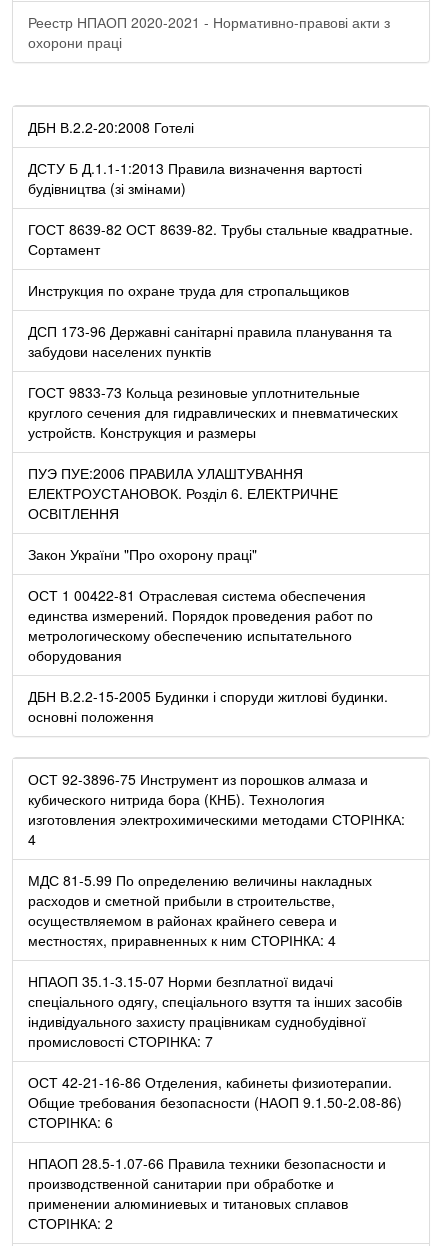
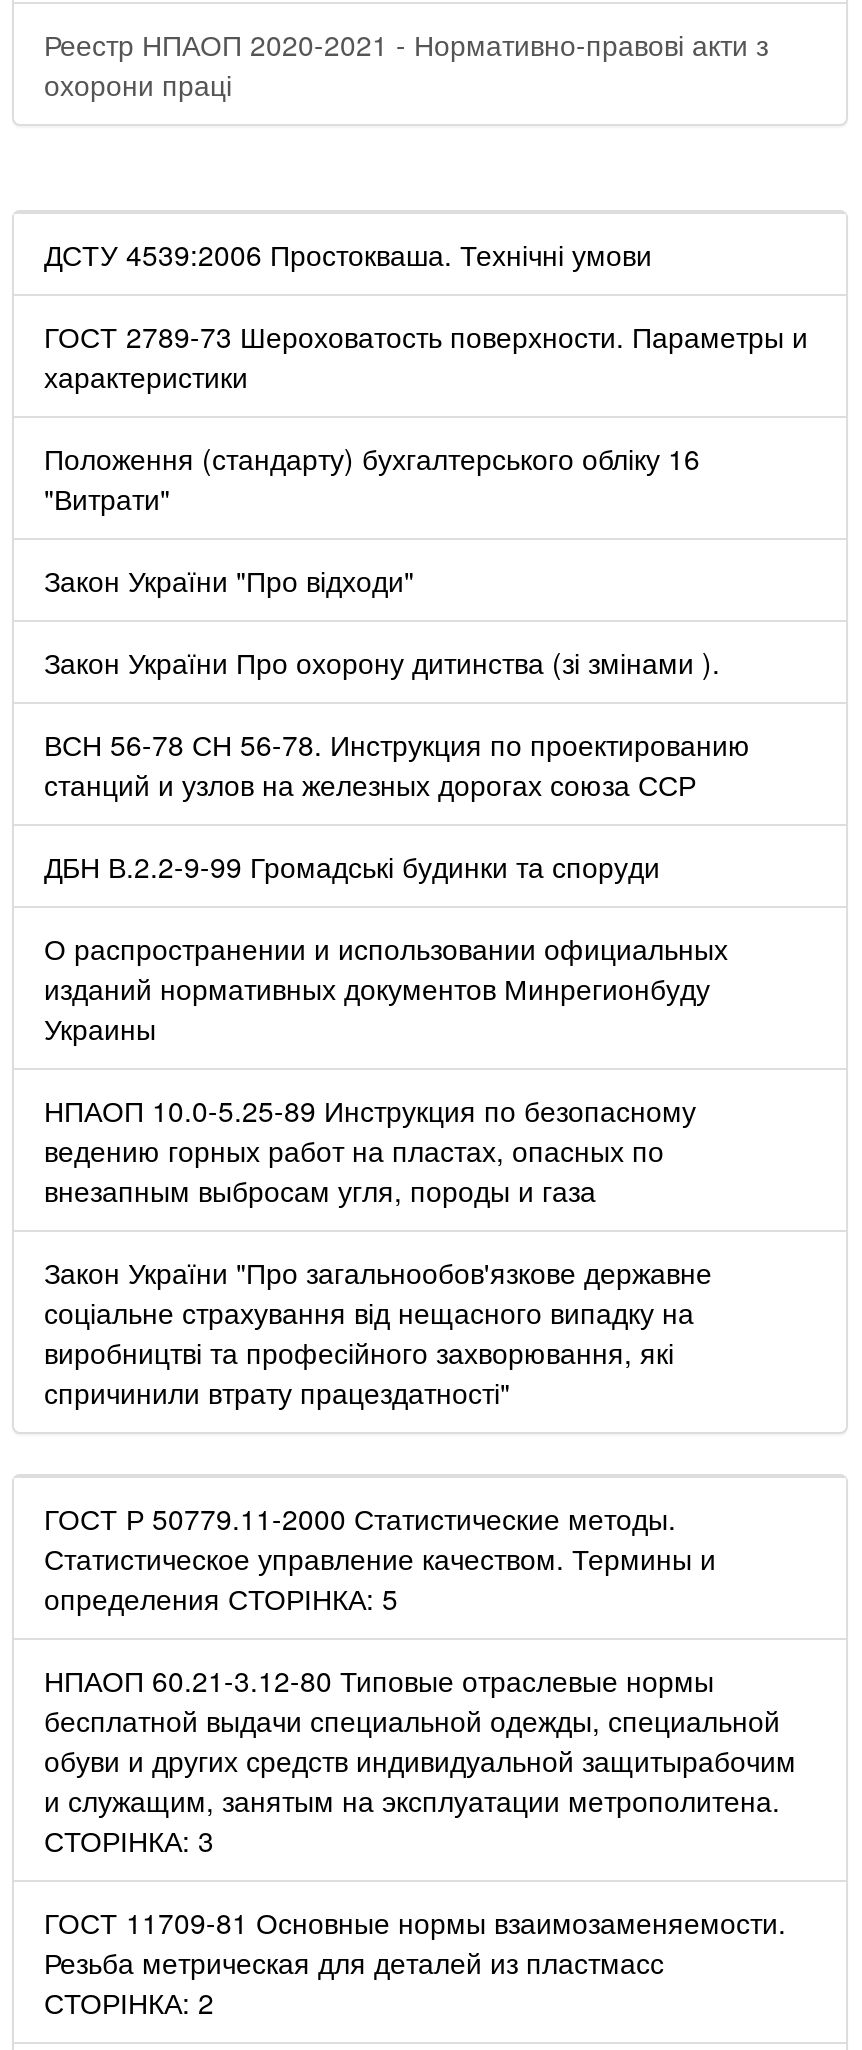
[28,117,413,1213] ДБН В.2.2-20:2008 Готелі | ДСТУ Б Д.1.1-1:2013 Правила визначення вартості | будівництва (зі змінами) | ГОСТ 8639-82 ОСТ 8639-82. Трубы стальные квадратные. | Сортамент | Инструкция по охране труда для стропальщиков | ДСП 173-96 Державні санітарні правила планування та | забудови населених пунктів | ГОСТ 9833-73 Кольца резиновые уплотнительные | круглого сечения для гидравлических и пневматических | устройств. Конструкция и размеры | ПУЭ ПУЕ:2006 ПРАВИЛА УЛАШТУВАННЯ | ЕЛЕКТРОУСТАНОВОК. Розділ 6. ЕЛЕКТРИЧНЕ | ОСВІТЛЕННЯ | Закон України "Про охорону праці" | ОСТ 1 00422-81 Отраслевая система обеспечения | единства измерений. Порядок проведения работ по | метрологическому обеспечению испытательного | оборудования | ДБН В.2.2-15-2005 Будинки і споруди житлові будинки. | основні положення | ОСТ 92-3896-75 Инструмент из порошков алмаза и | кубического нитрида бора (КНБ). Технология | изготовления электрохимическими методами СТОРІНКА: | 4 | МДС 81-5.99 По определению величины накладных | расходов и сметной прибыли в строительстве, | осуществляемом в районах крайнего севера и | местностях, приравненных к ним СТОРІНКА: 4 | НПАОП 35.1-3.15-07 Норми безплатної видачі | спеціального одягу, спеціального взуття та інших засобів | індивідуального захисту працівникам суднобудівної | промисловості СТОРІНКА: 7 | ОСТ 42-21-16-86 Отделения, кабинеты физиотерапии. | Общие требования безопасности (НАОП 9.1.50-2.08-86) | СТОРІНКА: 6 | НПАОП 28.5-1.07-66 Правила техники безопасности и | производственной санитарии при обработке и | применении алюминиевых и титановых сплавов -> [44,234,808,1982] ДСТУ 4539:2006 Простокваша. Технічні умови | ГОСТ 2789-73 Шероховатость поверхности. Параметры и | характеристики | Положення (стандарту) бухгалтерського обліку 16 | "Витрати" | Закон України "Про відходи" | Закон України Про охорону дитинства (зі змінами ). | ВСН 56-78 СН 56-78. Инструкция по проектированию | станций и узлов на железных дорогах союза ССР | ДБН В.2.2-9-99 Громадські будинки та споруди | О распространении и использовании официальных | изданий нормативных документов Минрегионбуду | Украины | НПАОП 10.0-5.25-89 Инструкция по безопасному | ведению горных работ на пластах, опасных по | внезапным выбросам угля, породы и газа | Закон України "Про загальнообов'язкове державне | соціальне страхування від нещасного випадку на | виробництві та професійного захворювання, які | спричинили втрату працездатності" | ГОСТ Р 50779.11-2000 Статистические методы. | Статистическое управление качеством. Термины и | определения СТОРІНКА: 5 | НПАОП 60.21-3.12-80 Типовые отраслевые нормы | бесплатной выдачи специальной одежды, специальной | обуви и других средств индивидуальной защитырабочим | и служащим, занятым на эксплуатации метрополитена. | СТОРІНКА: 3 | ГОСТ 11709-81 Основные нормы взаимозаменяемости. | Резьба метрическая для деталей из пластмасс

